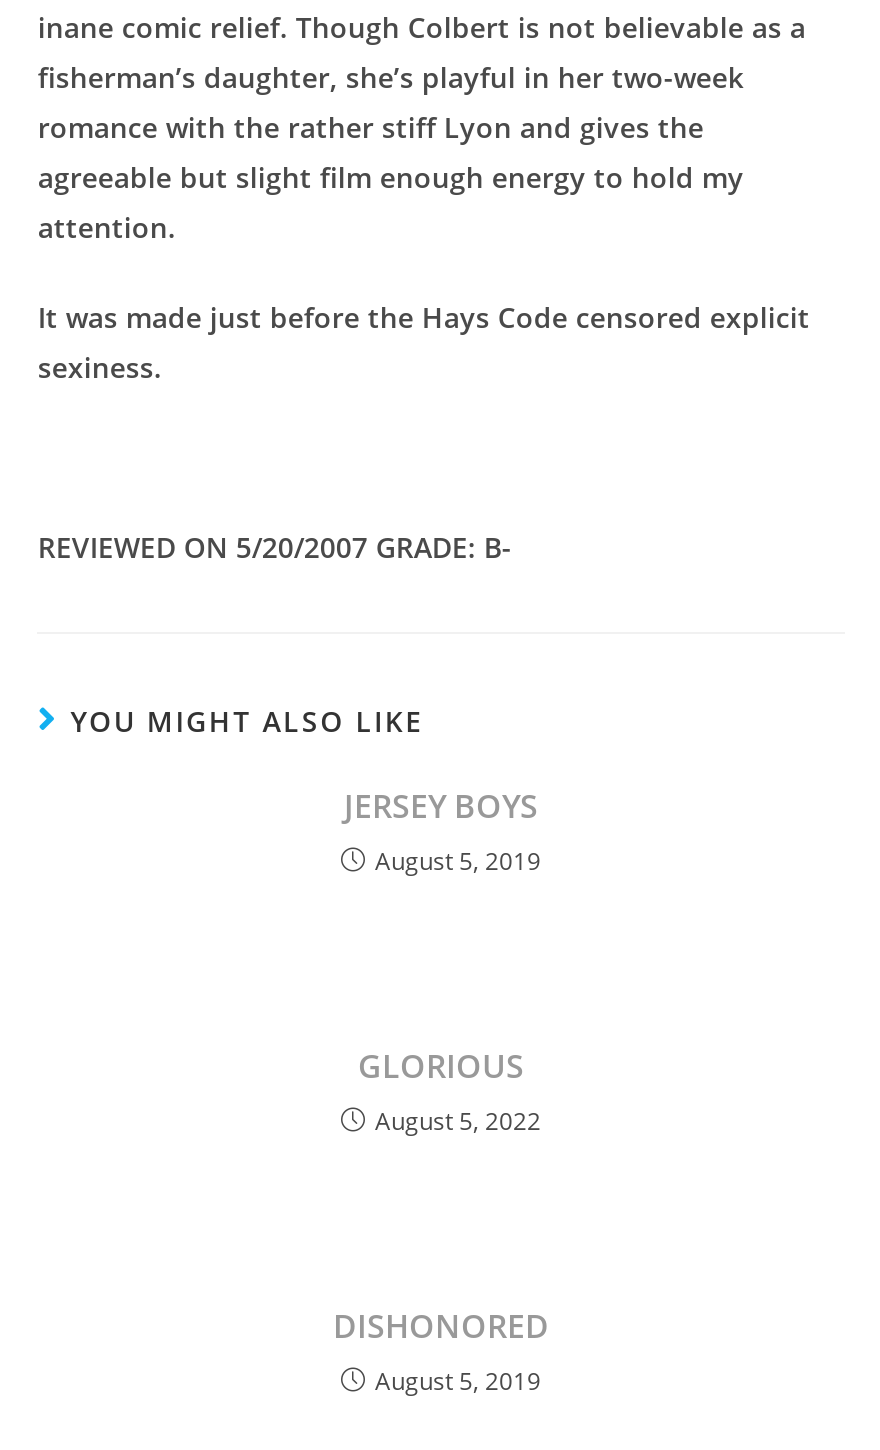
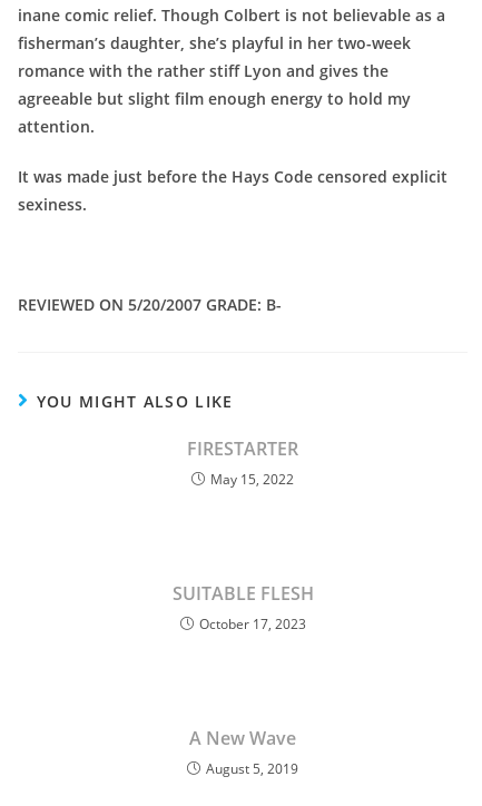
[344,784,541,878] JERSEY BOYS | August 5, 2019 -> [187,436,298,489] FIRESTARTER | May 15, 2022
[358,1044,541,1138] GLORIOUS | August 5, 2022 -> [172,581,313,633] SUITABLE FLESH | October 17, 2023
[333,1304,549,1348] DISHONORED -> [189,726,296,750] A New Wave

